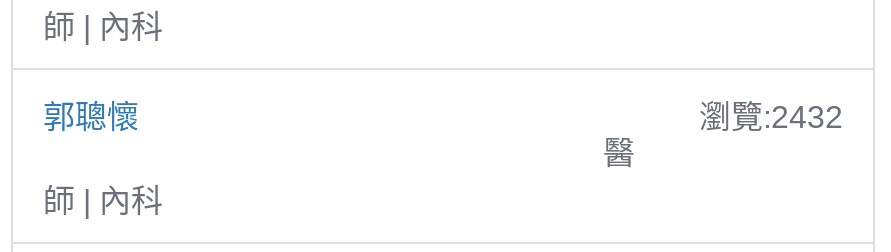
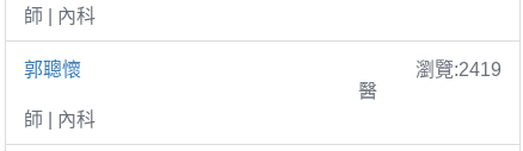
[699,99,843,133] 瀏覽:2432 -> [416,59,502,79] 瀏覽:2419

